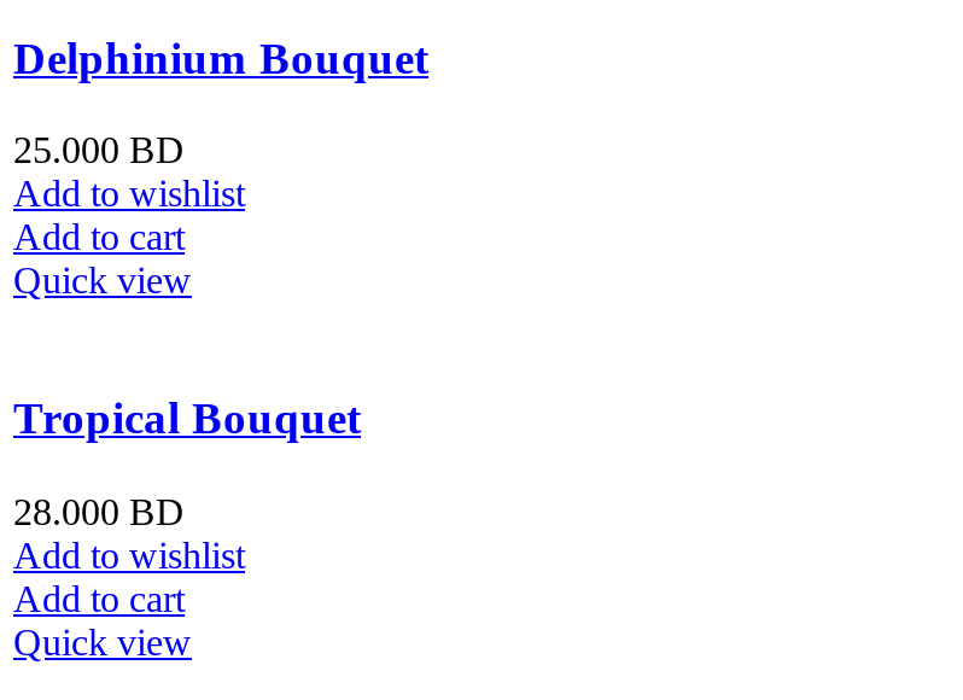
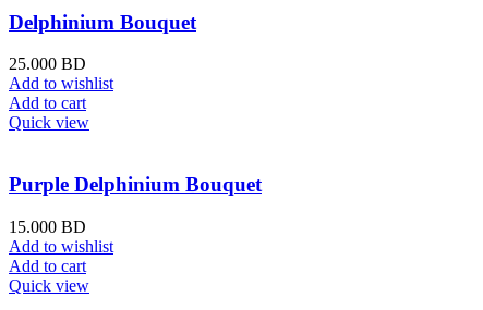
[13,392,361,443] Tropical Bouquet -> [9,173,262,196] Purple Delphinium Bouquet
[13,491,185,532] 28.000 BD -> [9,217,86,236] 15.000 BD

